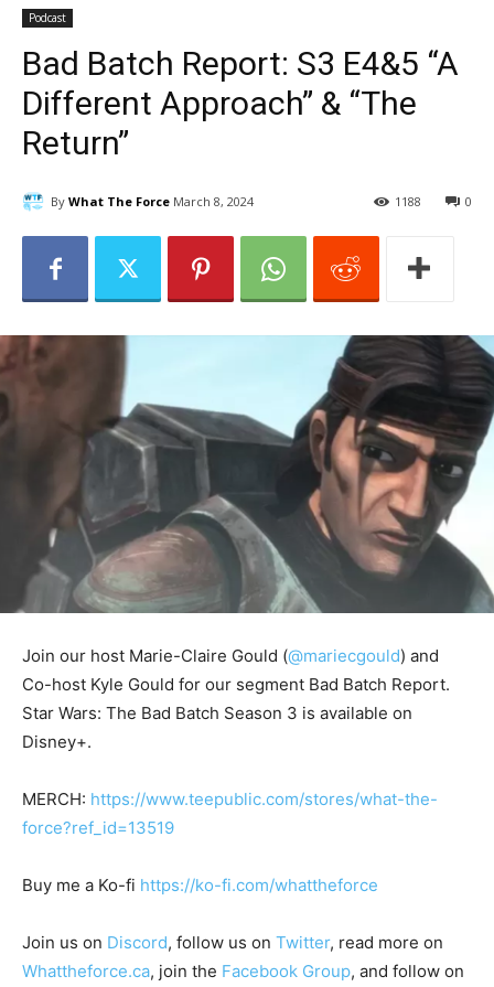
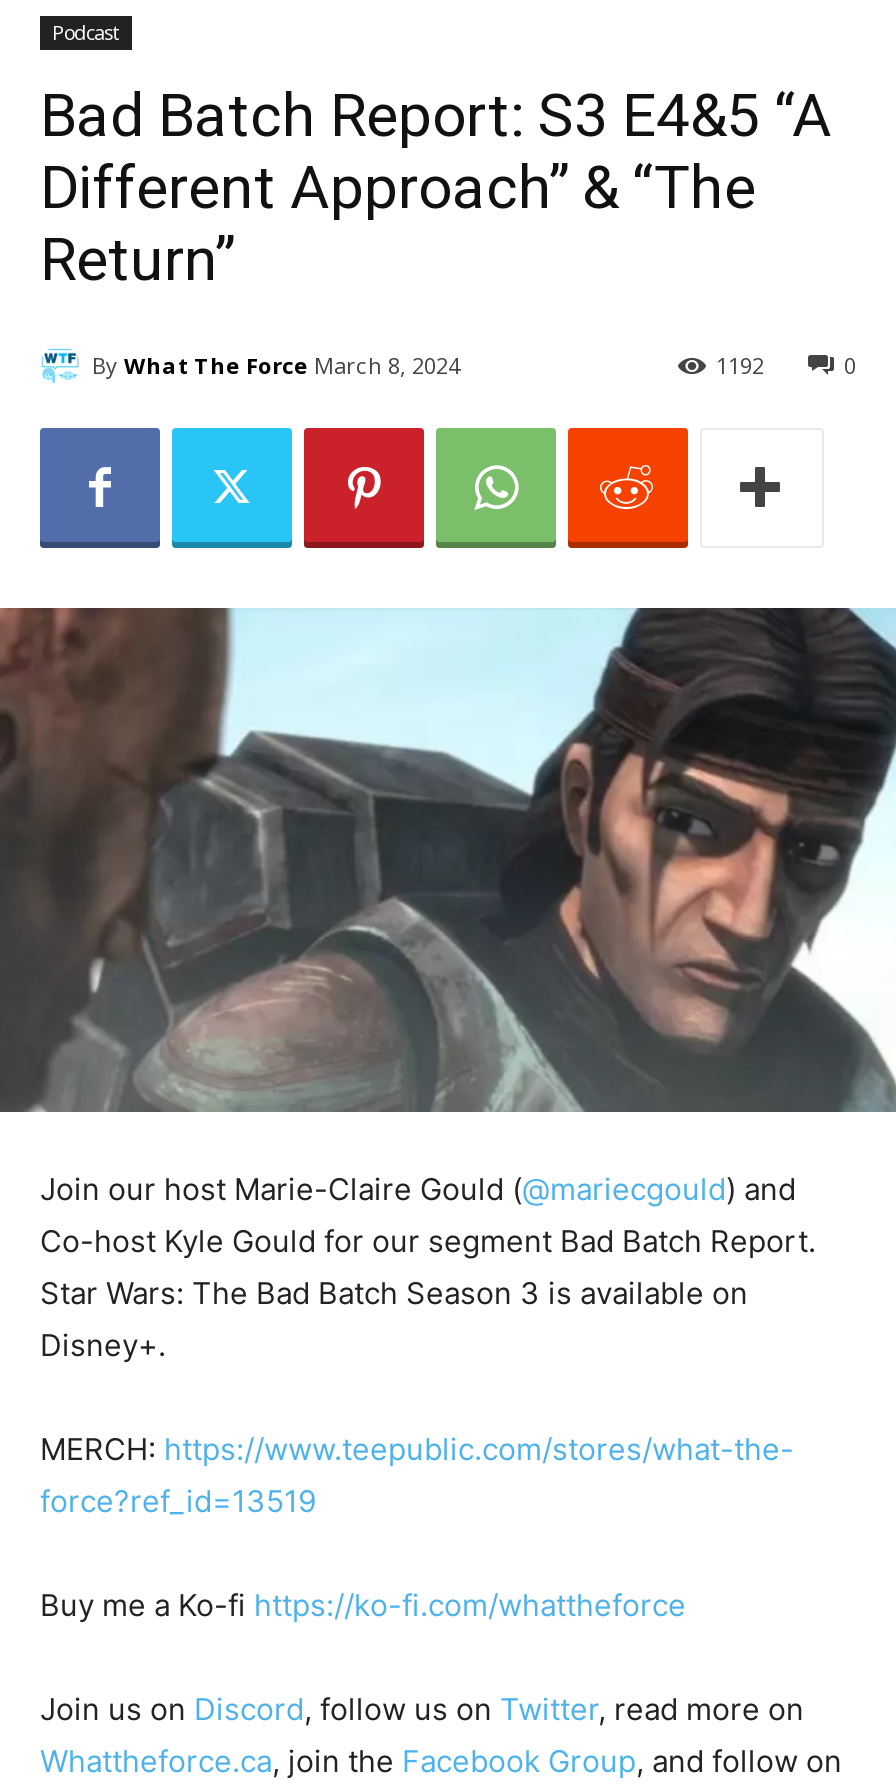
[395,193,421,210] 1188 -> [716,350,764,380] 1192

